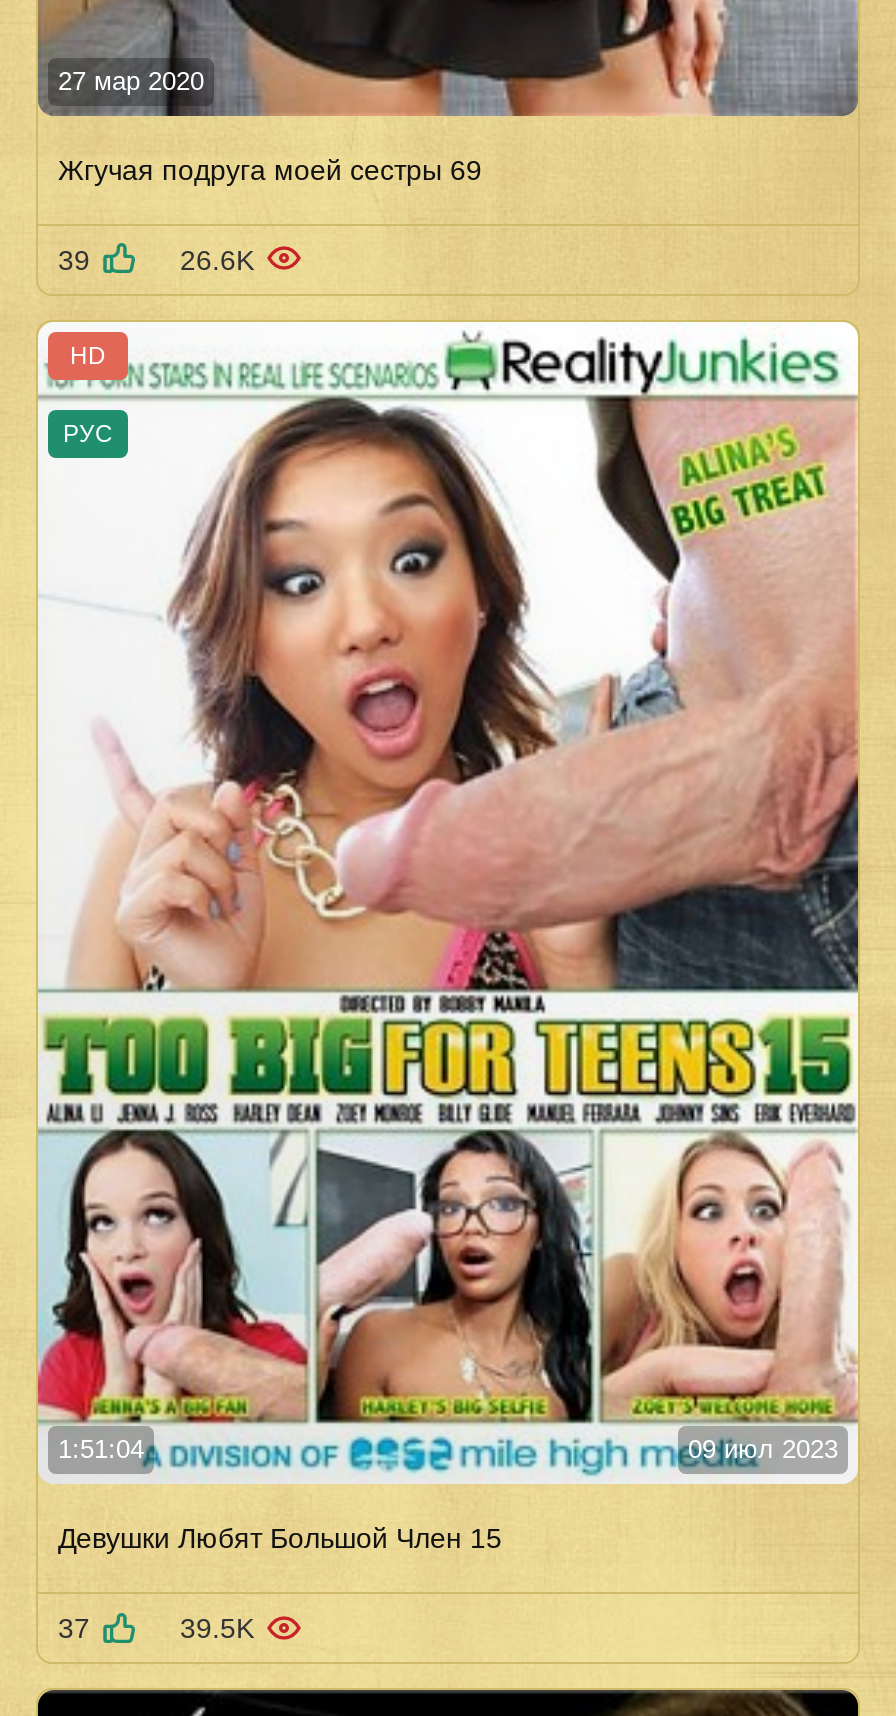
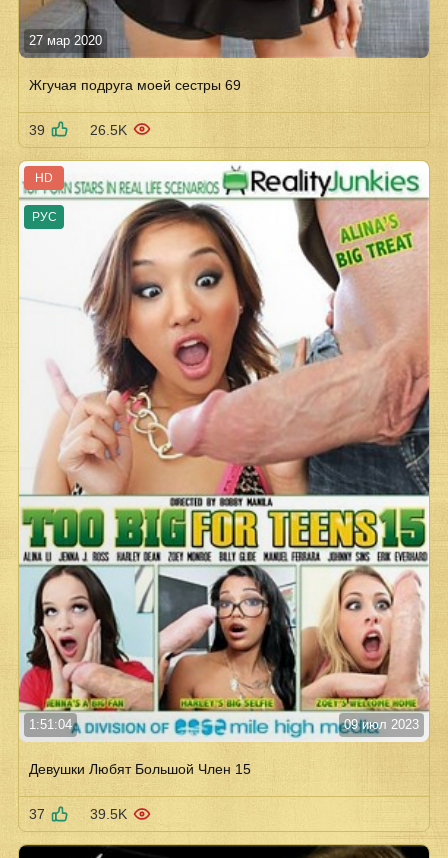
[180,244,254,276] 26.6K -> [90,122,127,138] 26.5K

